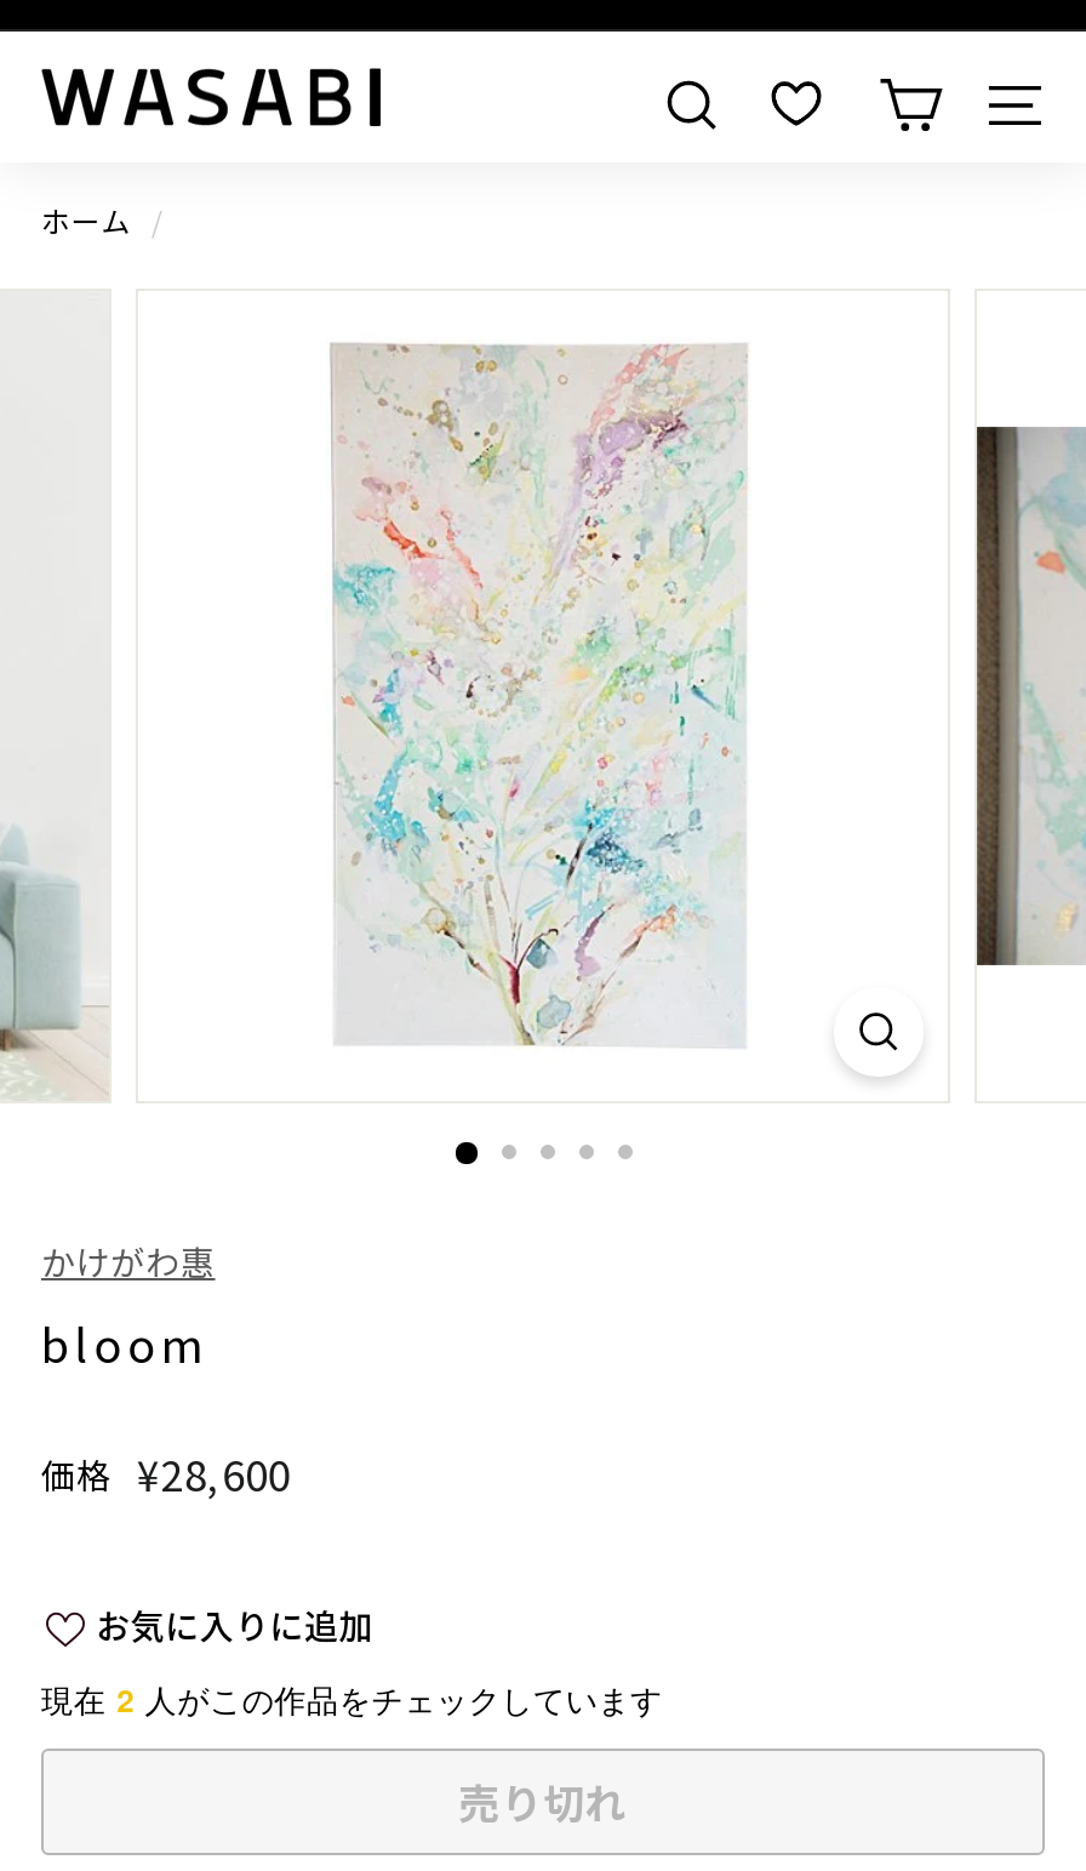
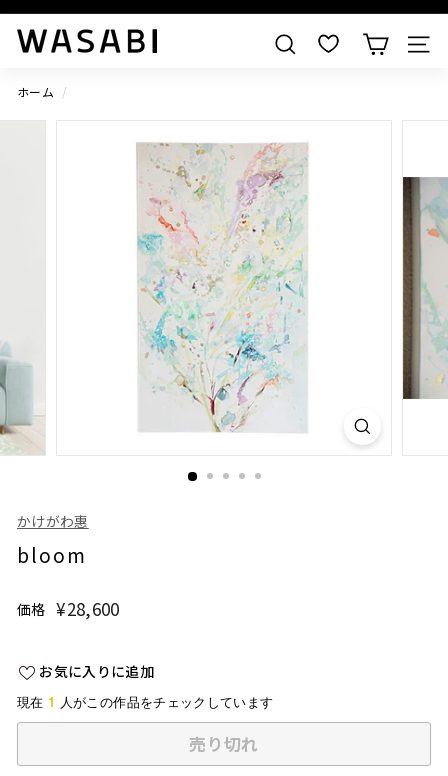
[41,1676,663,1722] 現在 2 人がこの作品をチェックしています -> [17,692,273,711] 現在 1 人がこの作品をチェックしています

